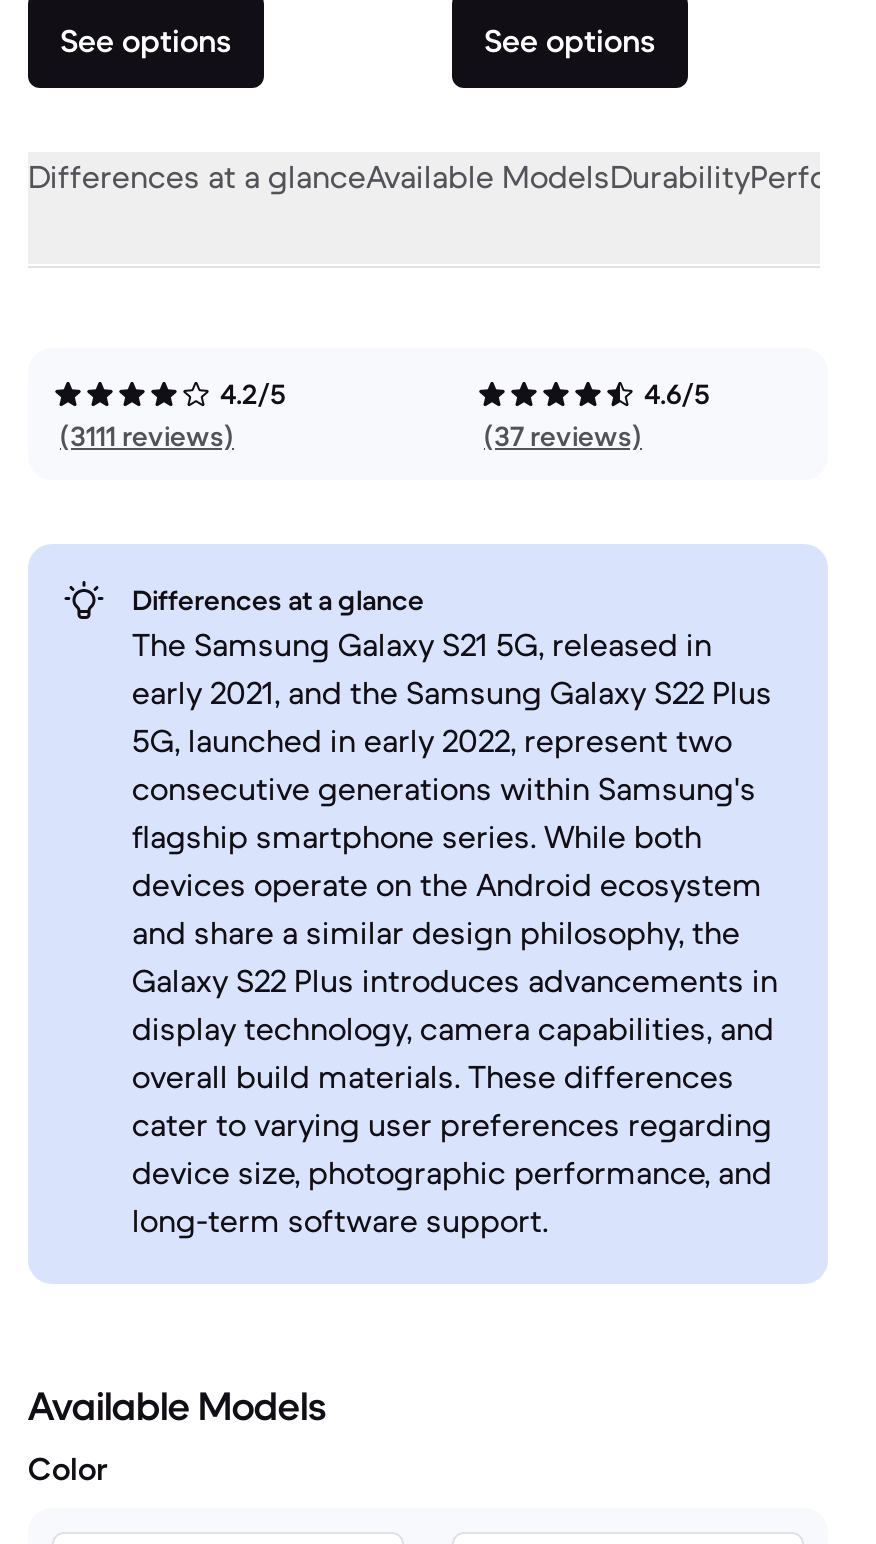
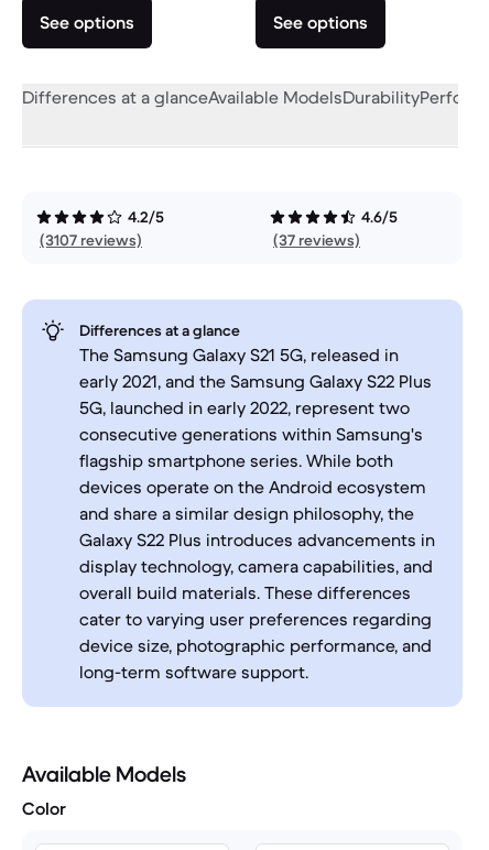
[60,418,234,454] (3111 reviews) -> [40,230,142,250] (3107 reviews)

